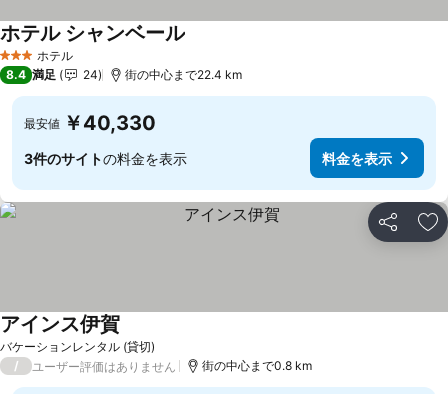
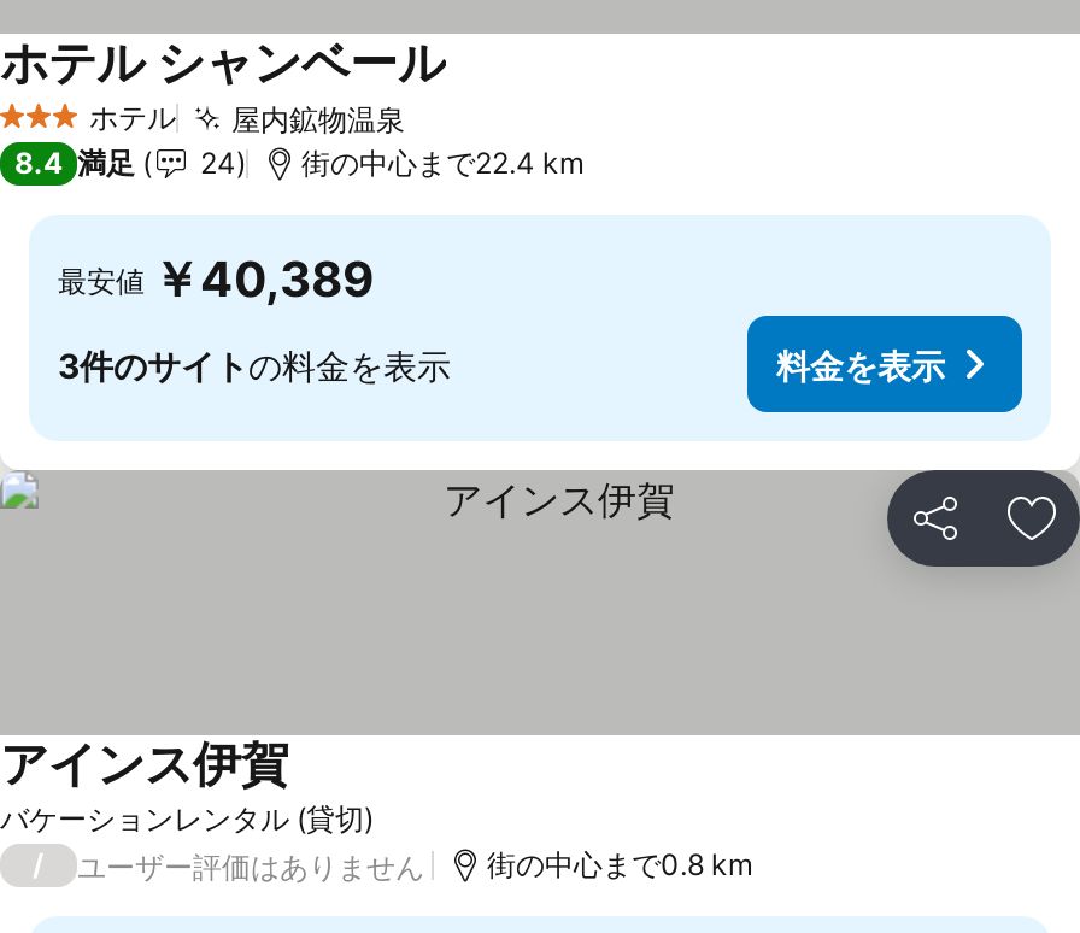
none -> [231,100,405,136] 屋内鉱物温泉
[24,111,156,135] 最安値 ￥40,330 -> [58,251,374,309] 最安値 ￥40,389

